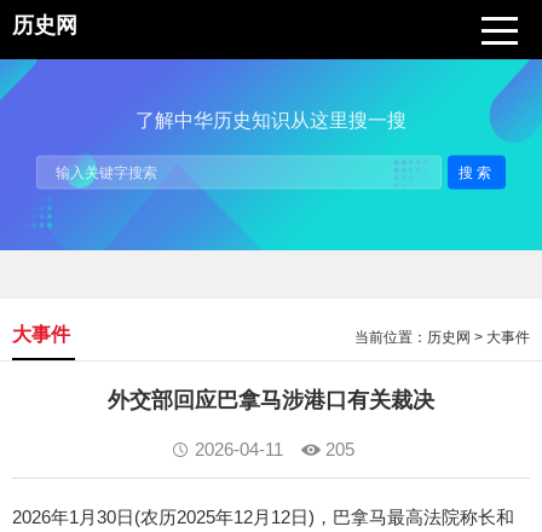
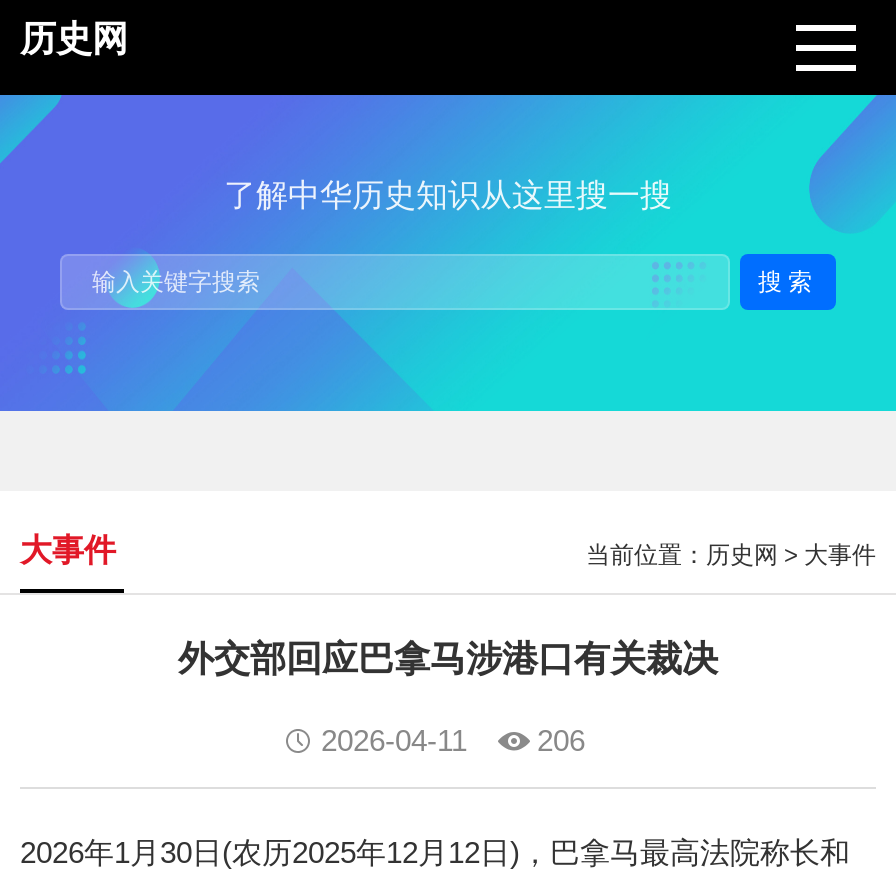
[325,439,354,459] 205 -> [537,723,585,757] 206

